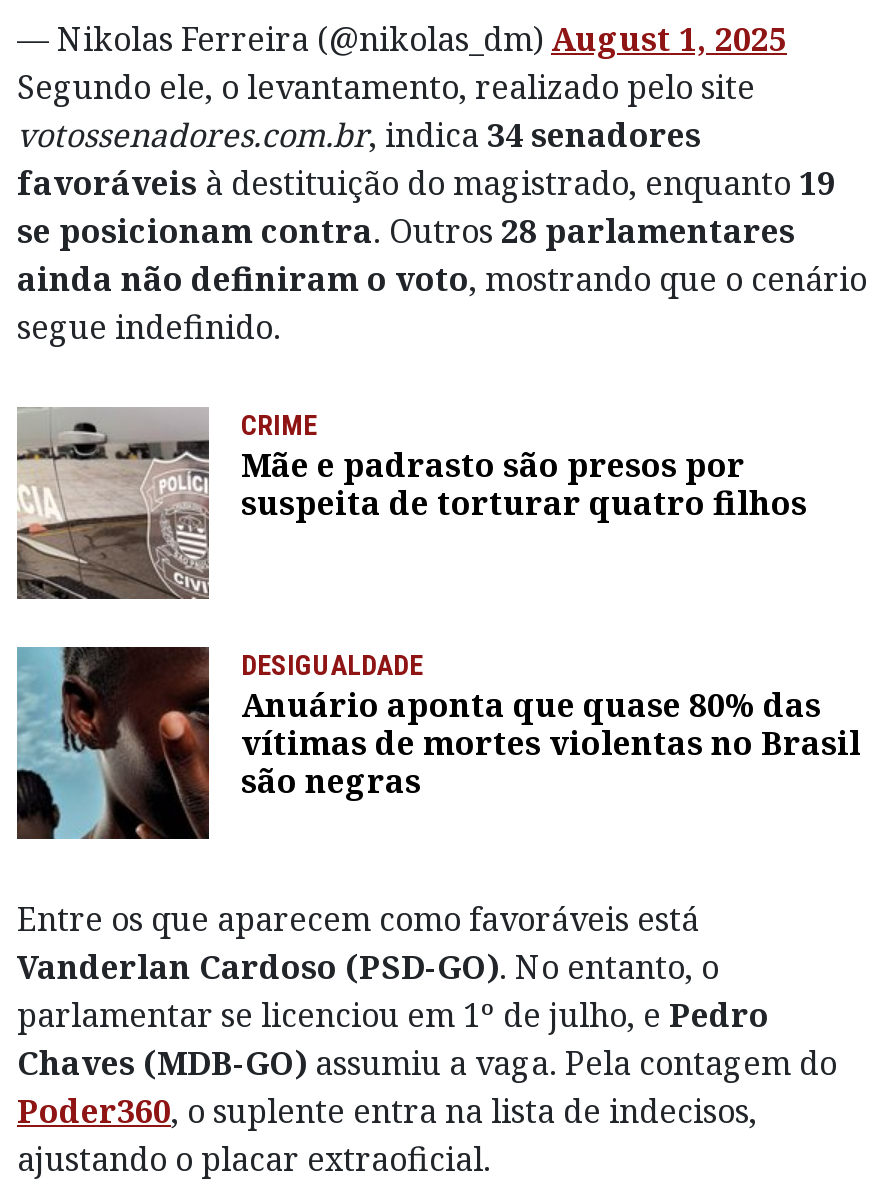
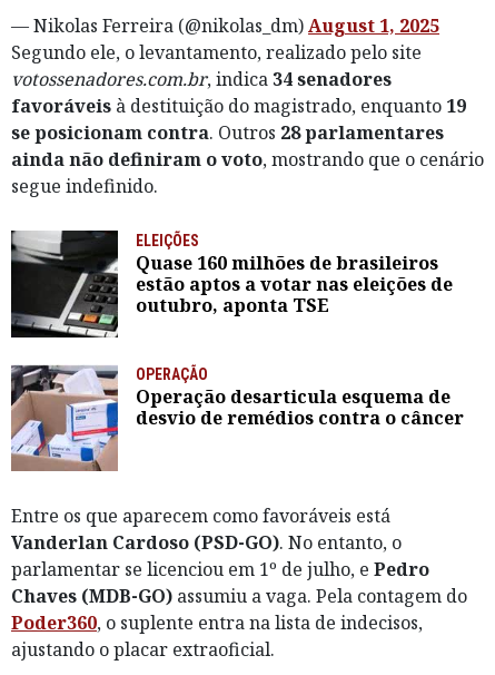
[15,407,807,601] [image] | CRIME | Mãe e padrasto são presos por | suspeita de torturar quatro filhos -> [10,231,453,339] [image] | ELEIÇÕES | Quase 160 milhões de brasileiros | estão aptos a votar nas eleições de | outubro, aponta TSE
[15,645,861,841] [image] | DESIGUALDADE | Anuário aponta que quase 80% das | vítimas de mortes violentas no Brasil | são negras -> [10,364,464,472] [image] | OPERAÇÃO | Operação desarticula esquema de | desvio de remédios contra o câncer

